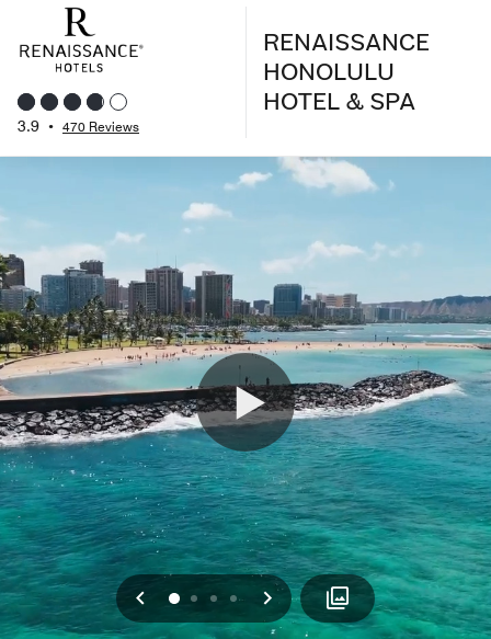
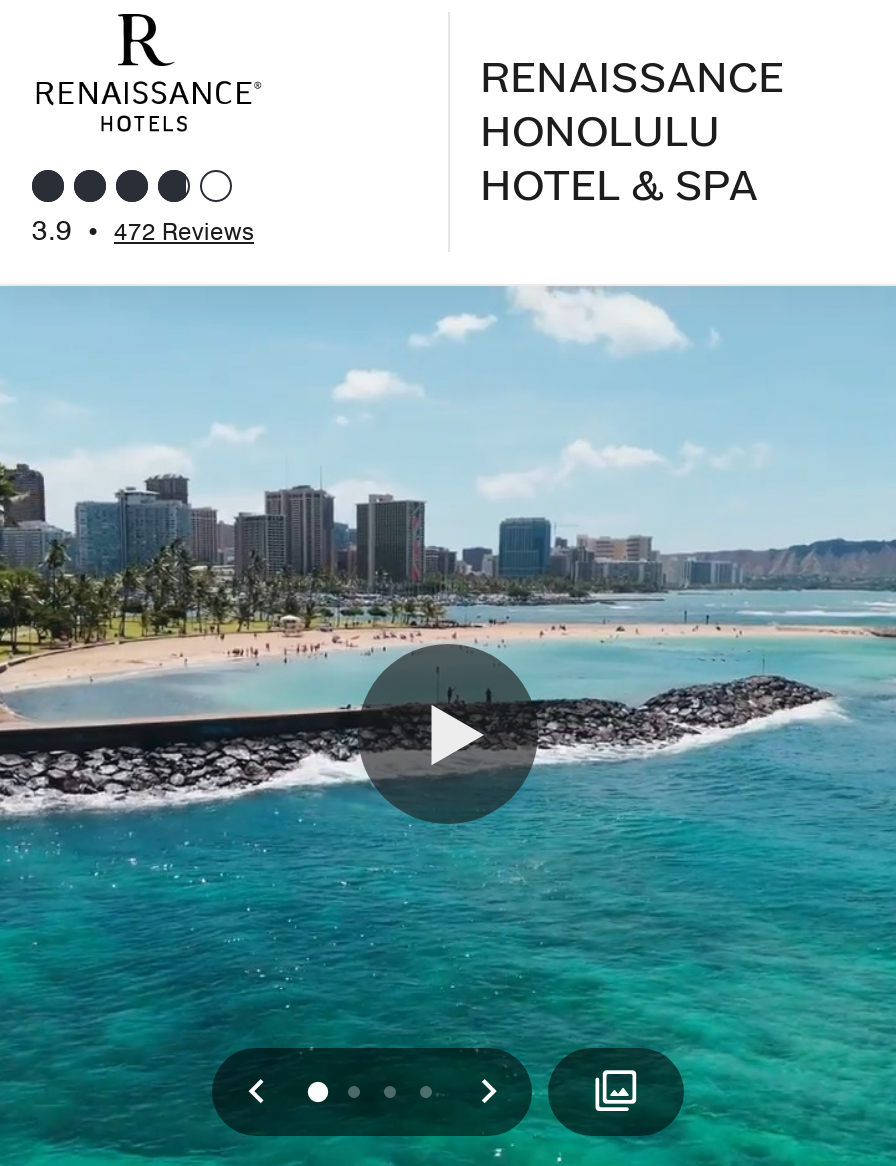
[18,117,139,135] 3.9 • 470 Reviews -> [32,214,254,246] 3.9 • 472 Reviews

